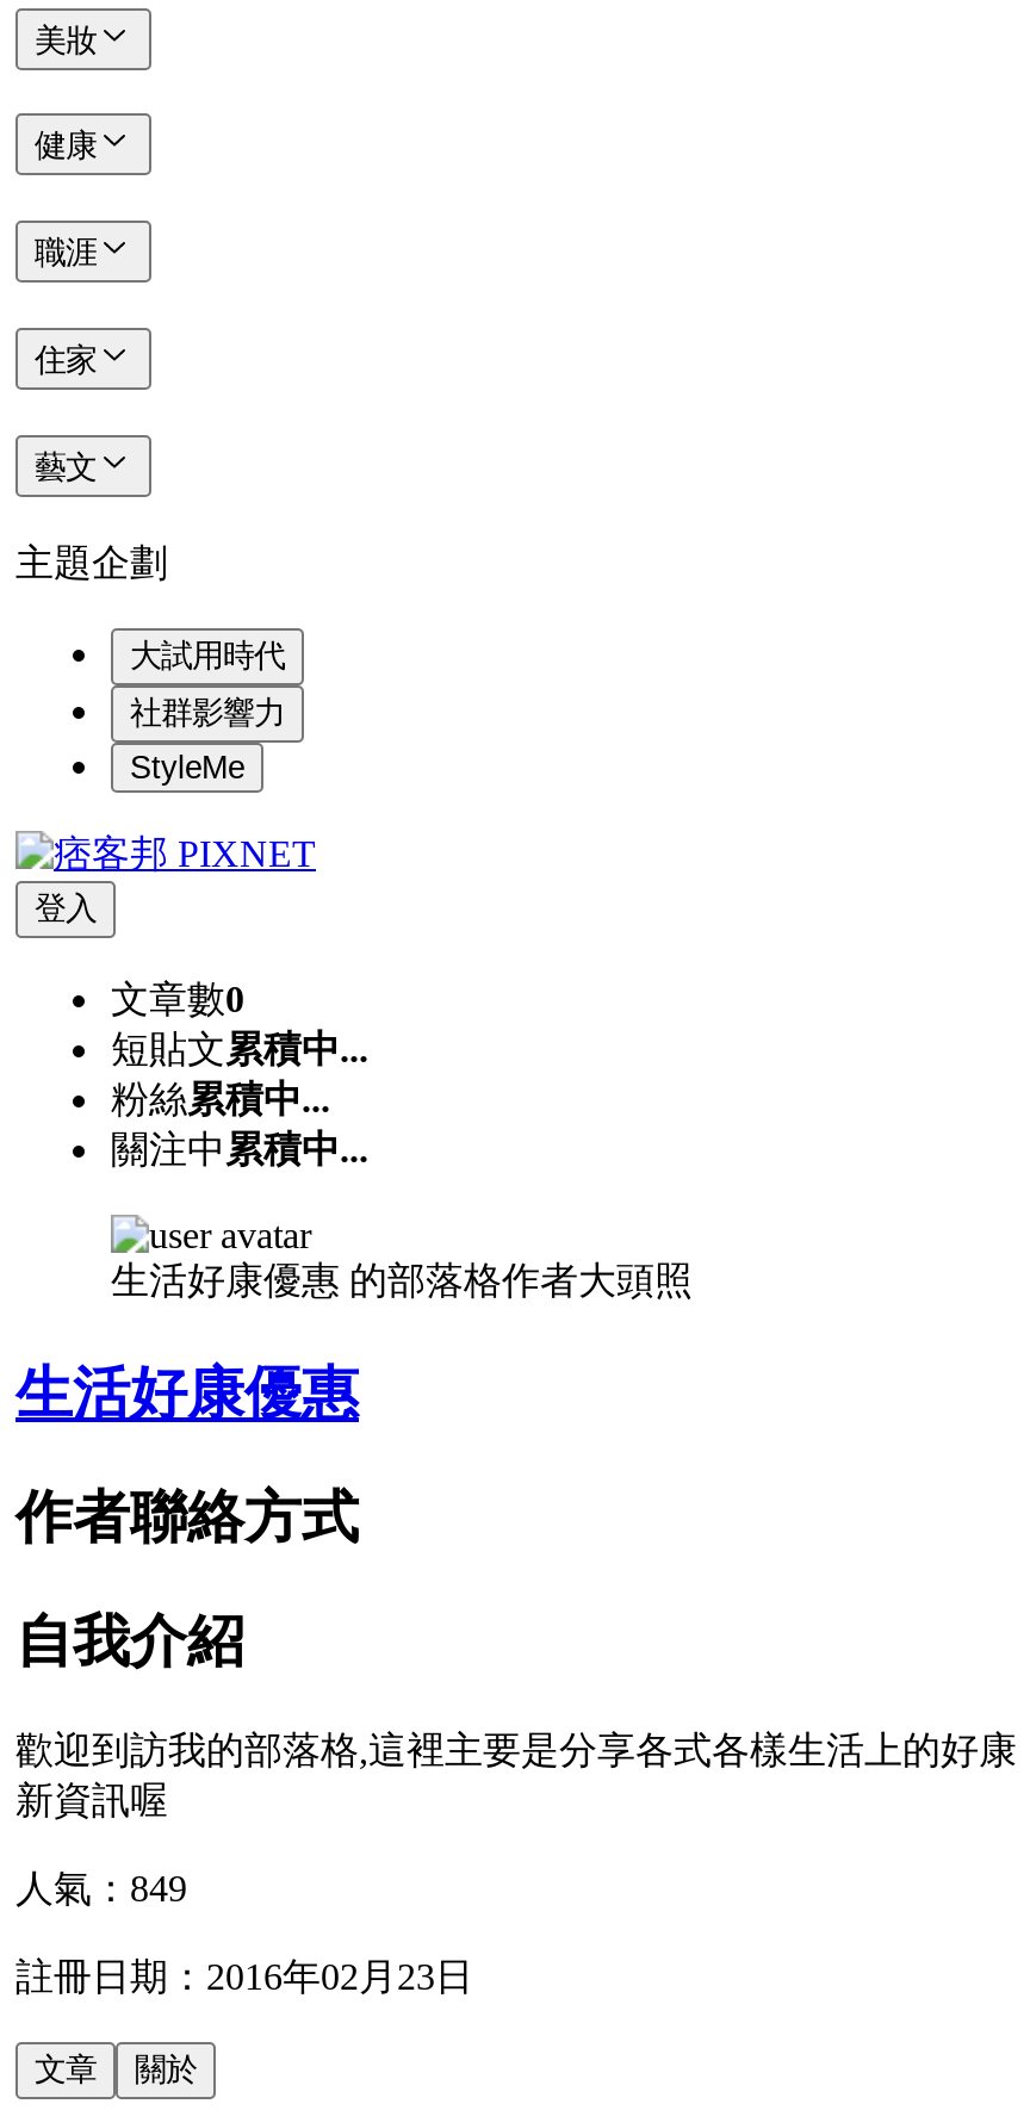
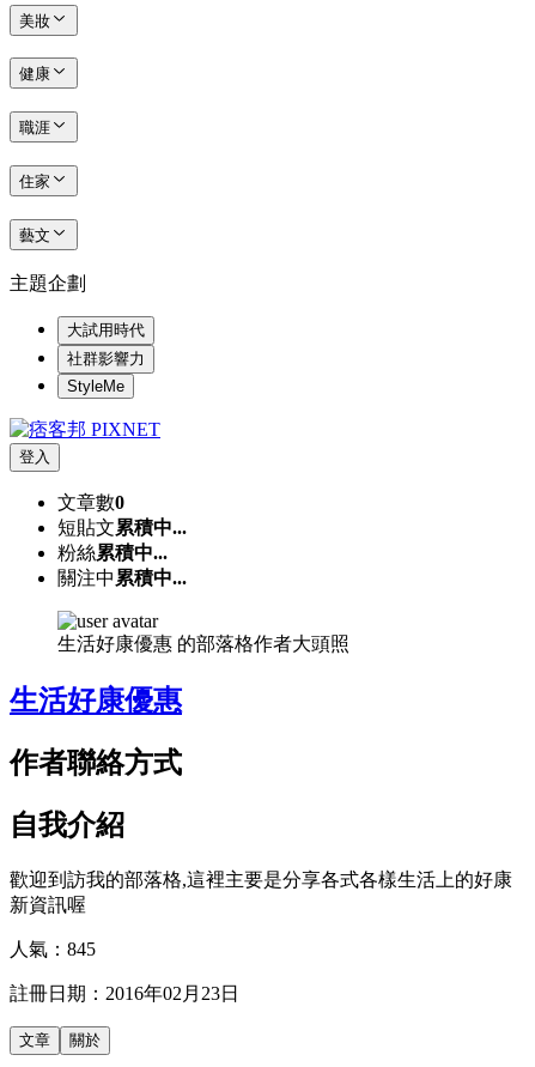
[15,1868,187,1909] 人氣：849 -> [10,939,96,959] 人氣：845

